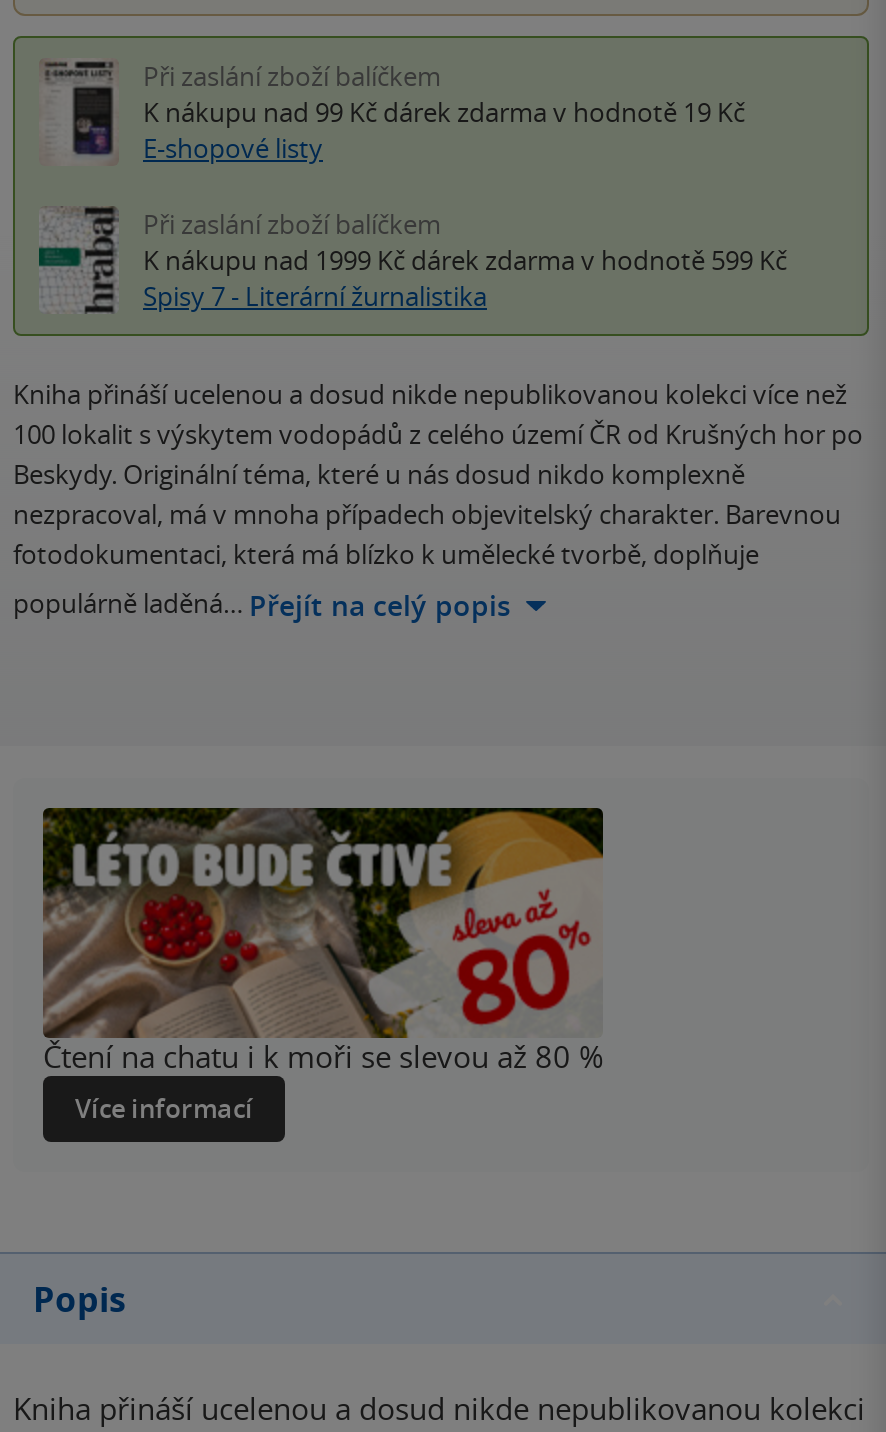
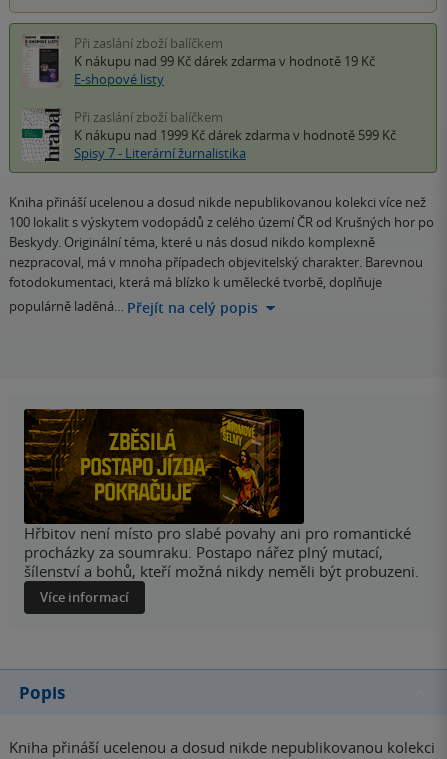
[41,806,605,946] [image] -> [23,408,305,516] [image]
[43,1036,603,1076] Čtení na chatu i k moři se slevou až 80 % -> [24,523,419,581] Hřbitov není místo pro slabé povahy ani pro romantické | procházky za soumraku. Postapo nářez plný mutací, | šílenství a bohů, kteří možná nikdy neměli být probuzeni.

